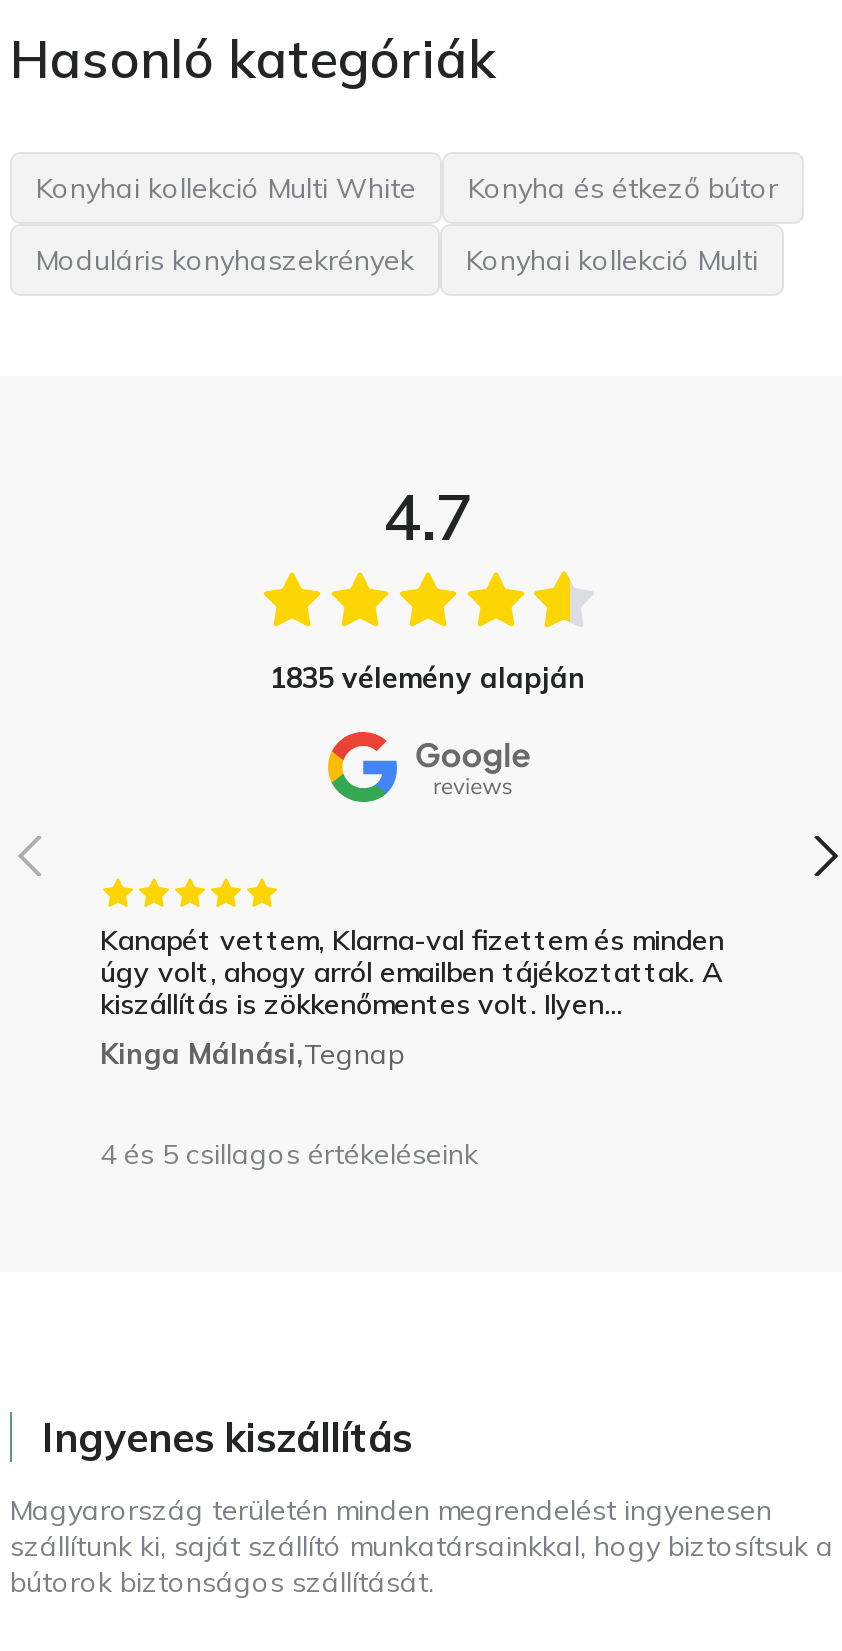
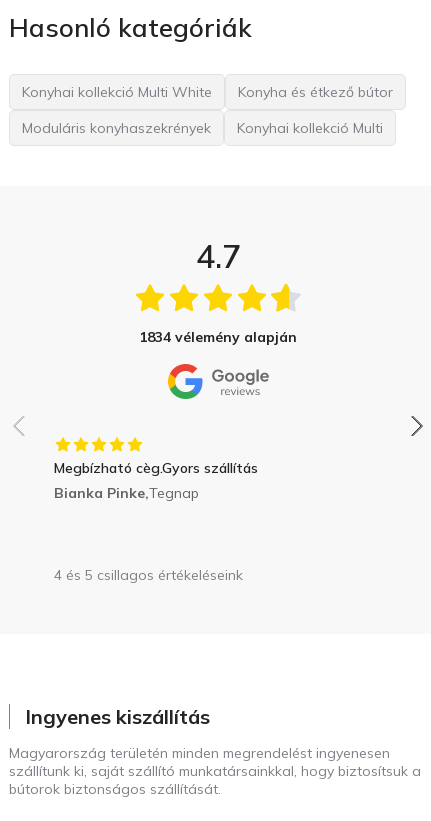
[270,660,586,696] 1835 vélemény alapján -> [139,328,297,346] 1834 vélemény alapján
[100,922,724,1072] Kanapét vettem, Klarna-val fizettem és minden | úgy volt, ahogy arról emailben tájékoztattak. A | kiszállítás is zökkenőmentes volt. Ilyen... | Kinga Málnási,Tegnap -> [54,459,258,502] Megbízható cèg.Gyors szállítás | Bianka Pinke,Tegnap

